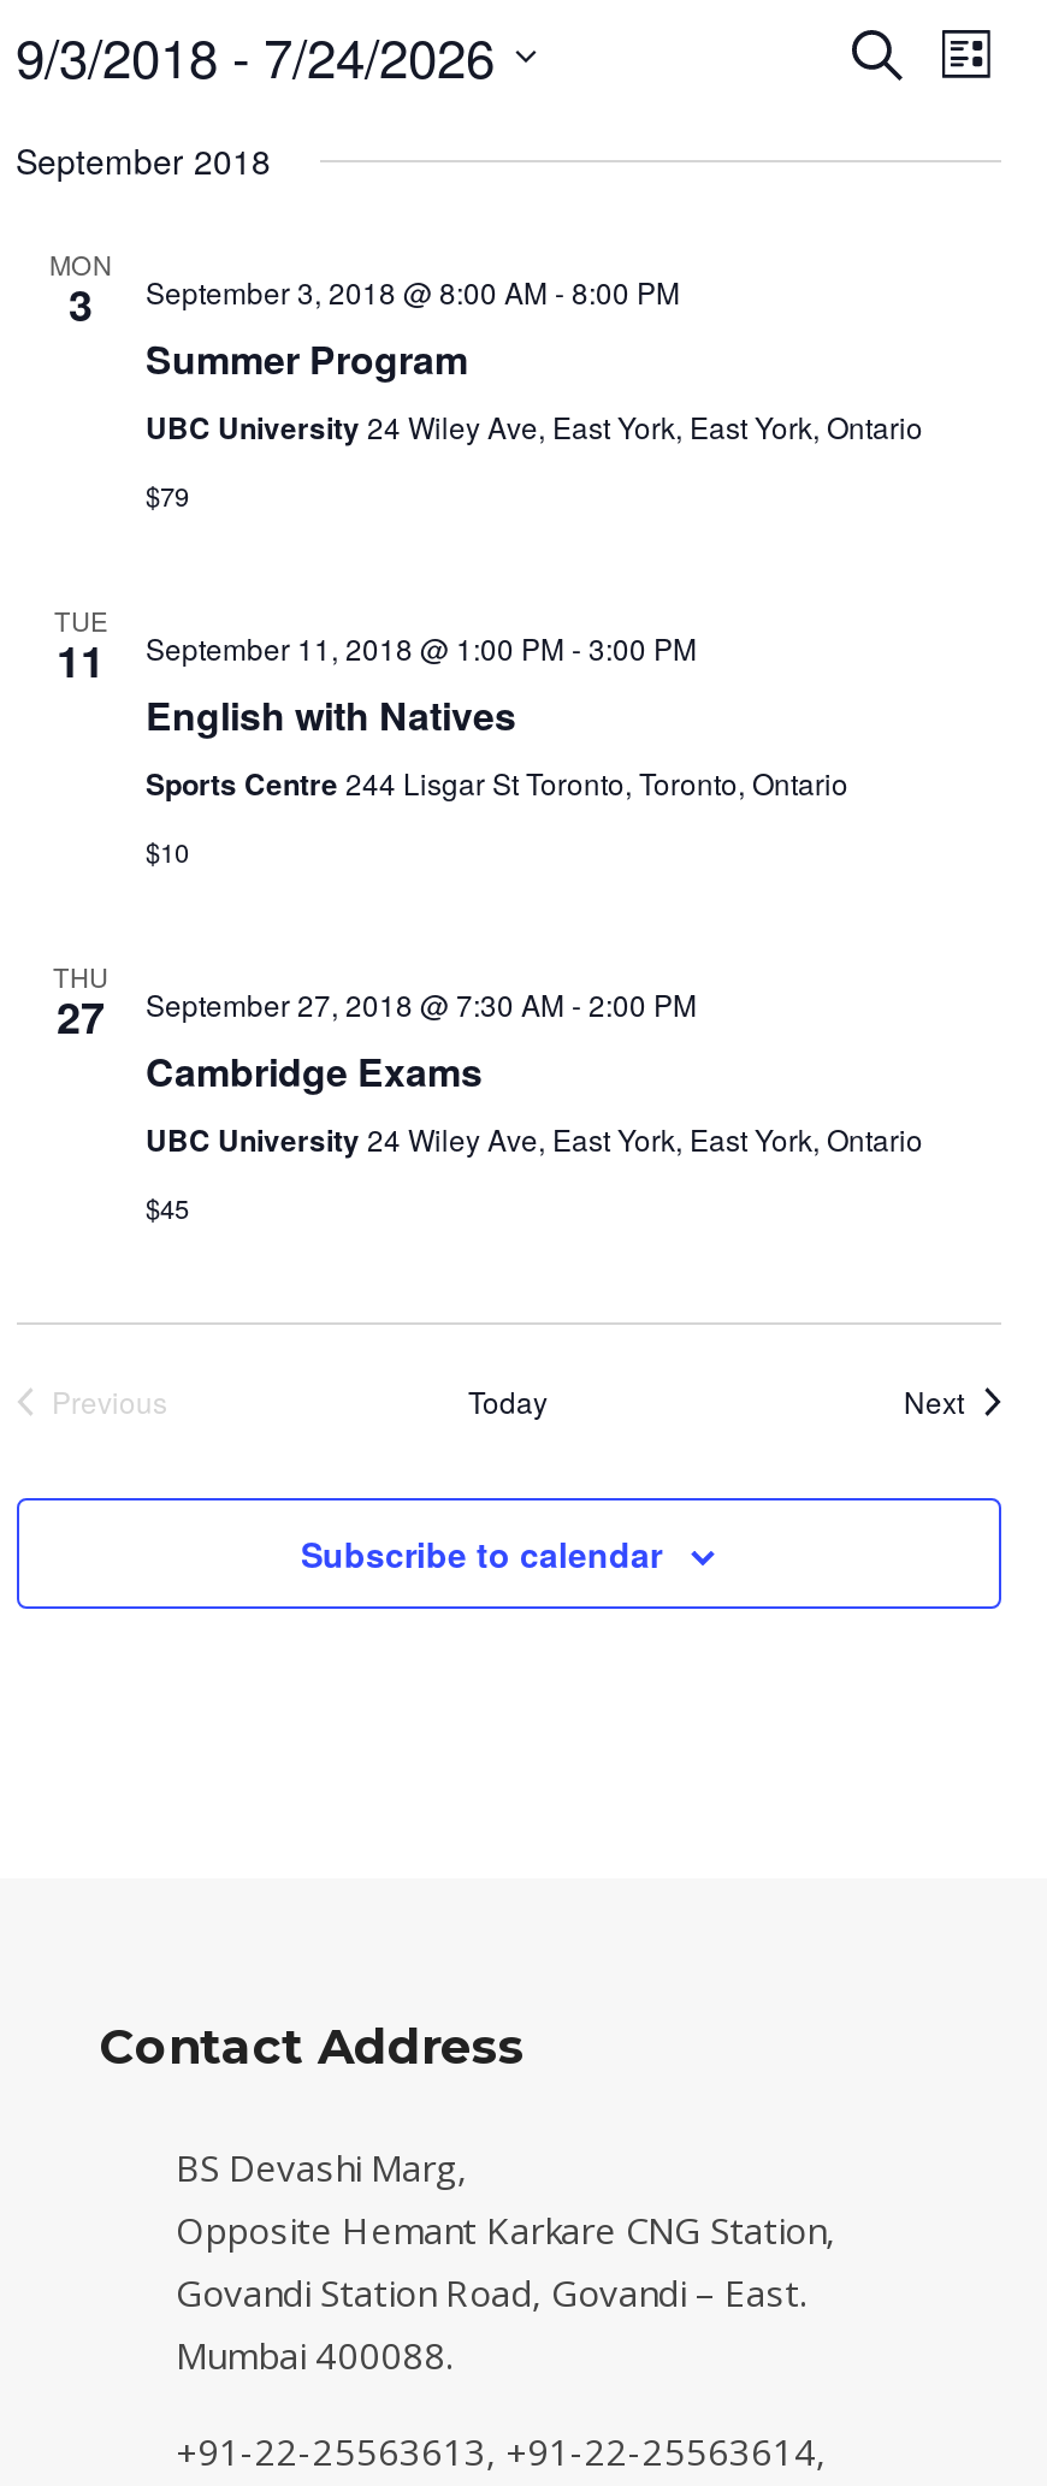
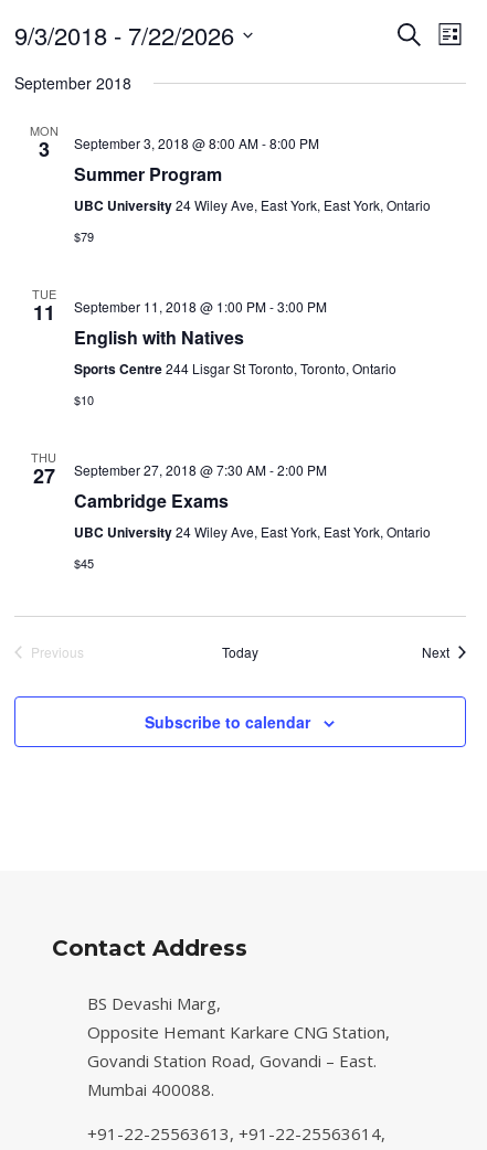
[16,18,495,93] 9/3/2018 - 7/24/2026 -> [14,18,234,52] 9/3/2018 - 7/22/2026

